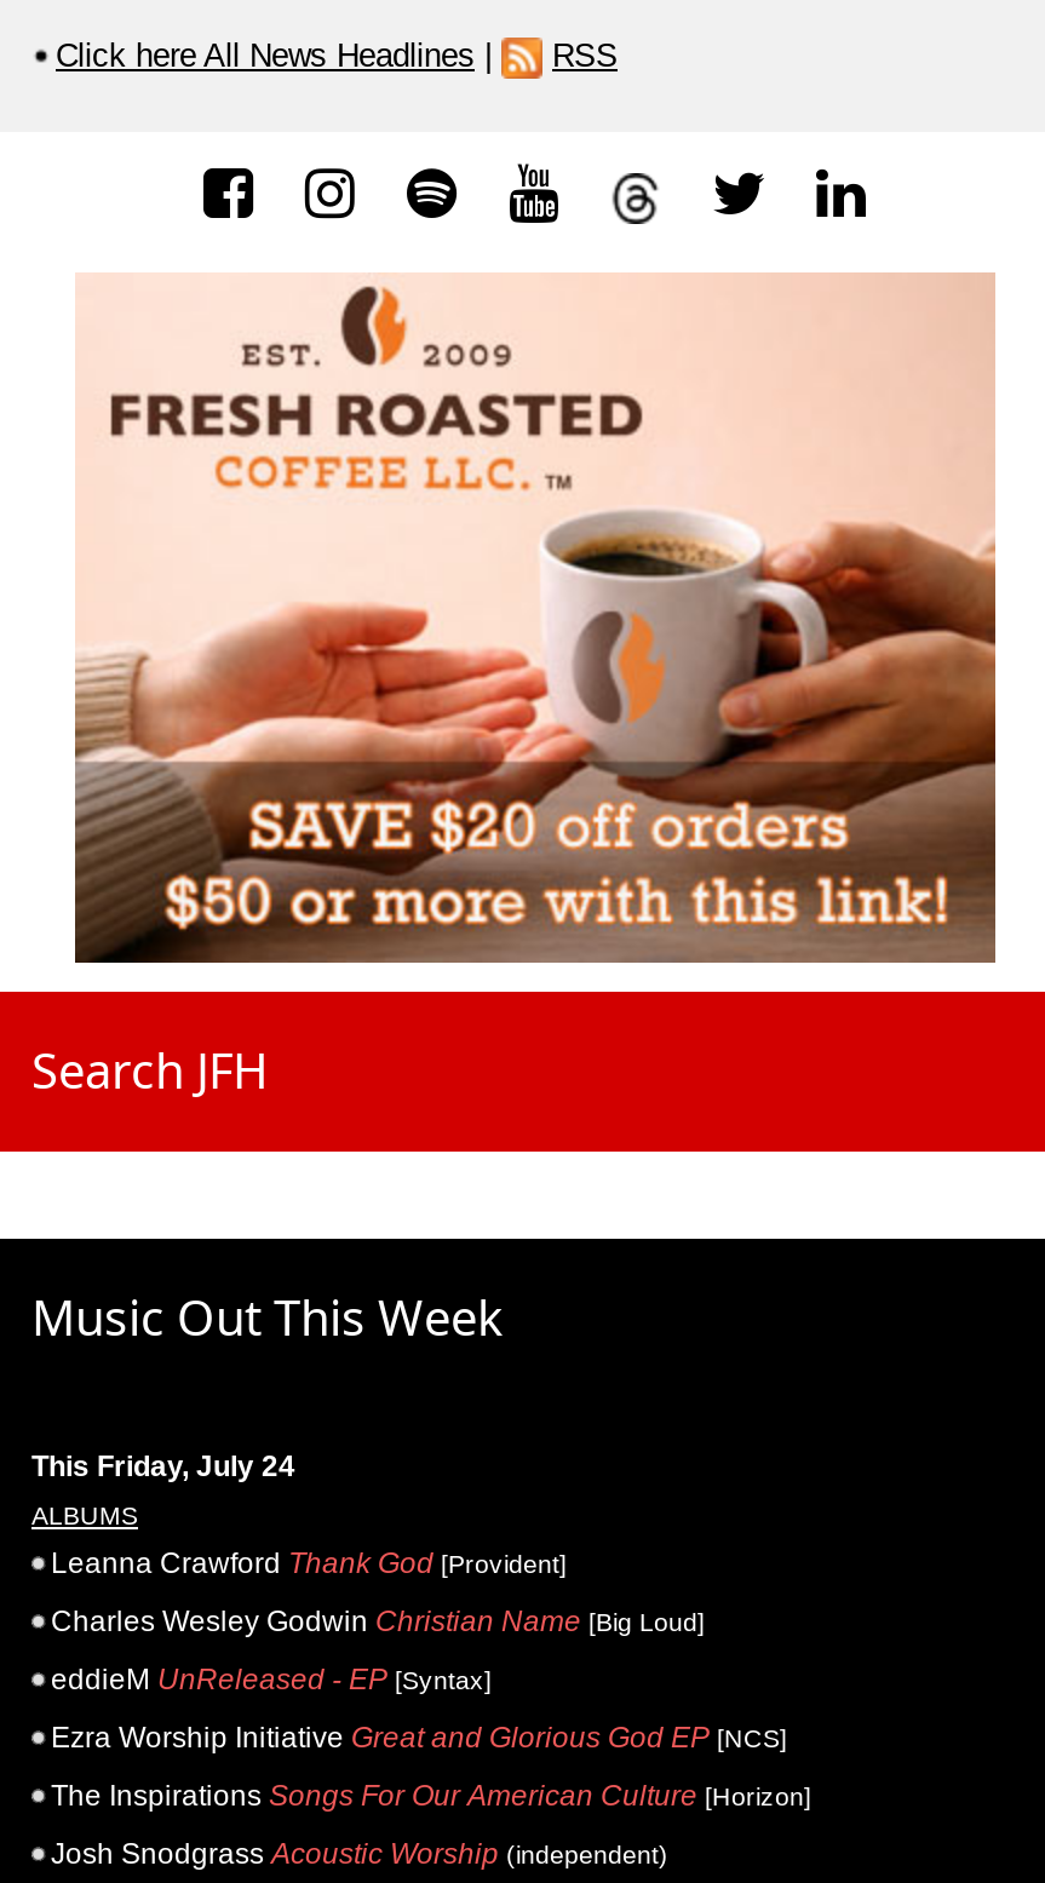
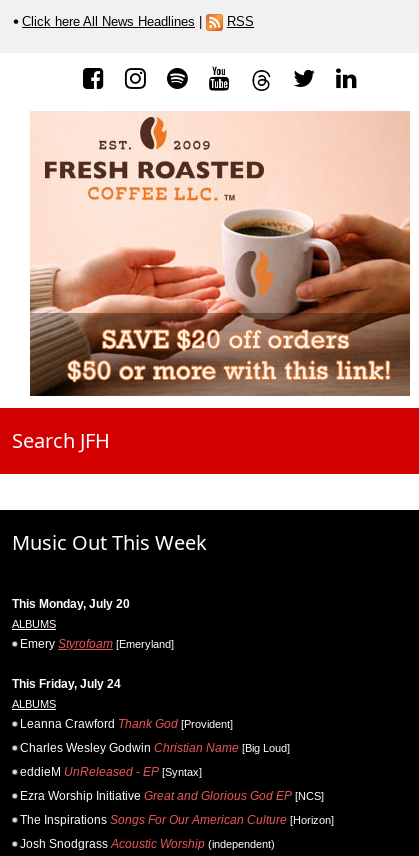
none -> [12,597,174,651] This Monday, July 20 | ALBUMS | Emery Styrofoam [Emeryland]

